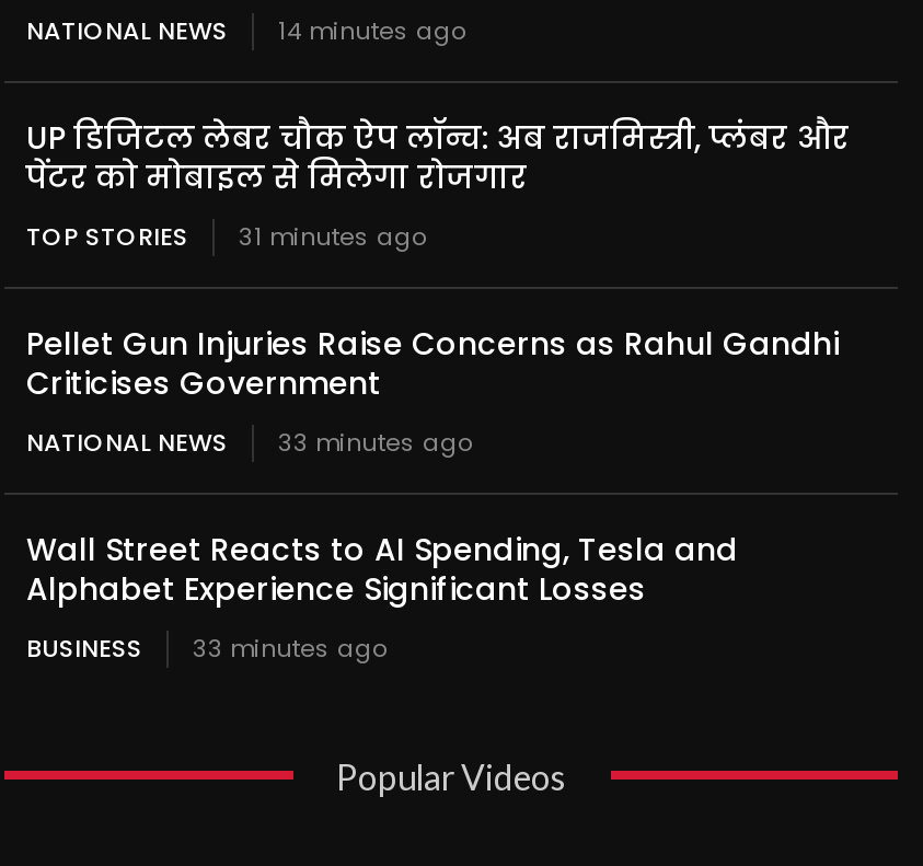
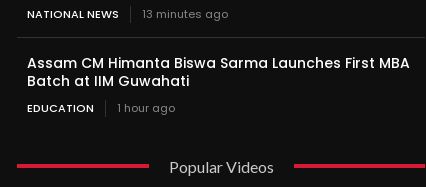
[26,13,850,666] 14 minutes ago | UP डिजिटल लेबर चौक ऐप लॉन्च: अब राजमिस्त्री, प्लंबर और | पेंटर को मोबाइल से मिलेगा रोजगार | TOP STORIES | 31 minutes ago | Pellet Gun Injuries Raise Concerns as Rahul Gandhi | Criticises Government | NATIONAL NEWS | 33 minutes ago | Wall Street Reacts to AI Spending, Tesla and | Alphabet Experience Significant Losses | BUSINESS | 33 minutes ago -> [27,6,410,116] 13 minutes ago | Assam CM Himanta Biswa Sarma Launches First MBA | Batch at IIM Guwahati | EDUCATION | 1 hour ago

